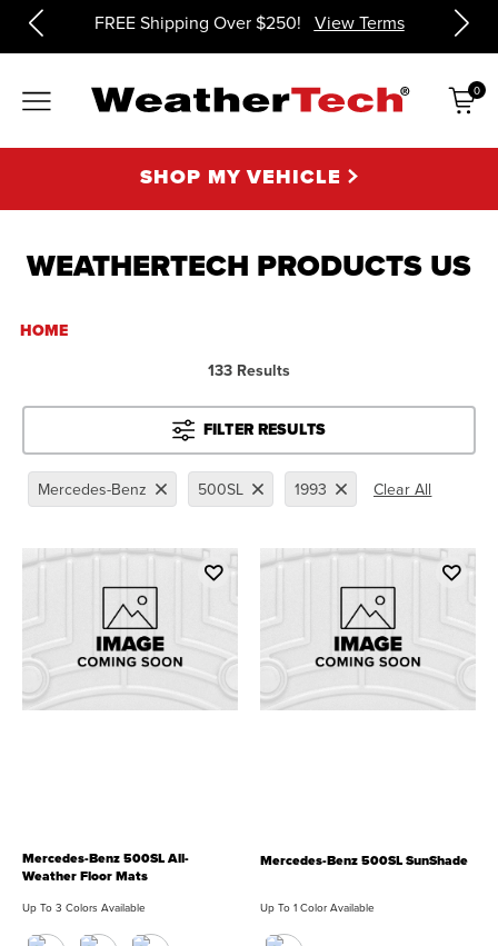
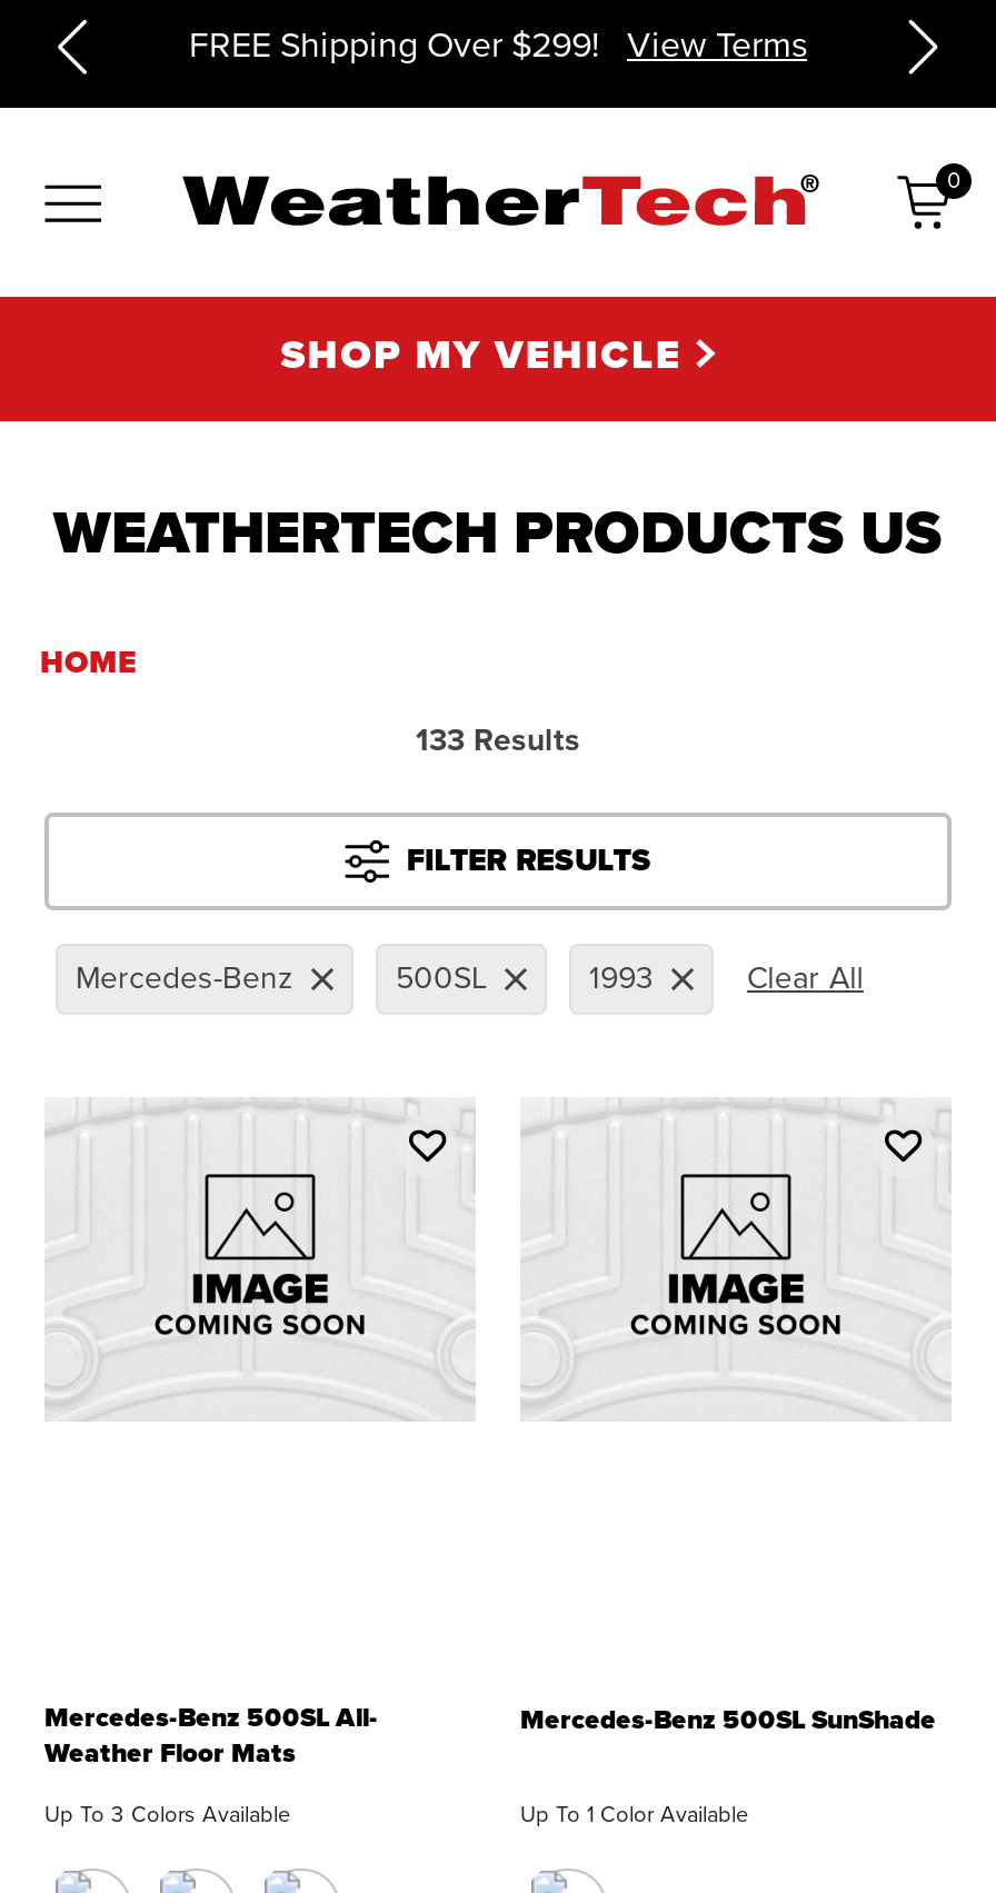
[94,10,404,34] FREE Shipping Over $250! View Terms -> [189,19,807,70] FREE Shipping Over $299! View Terms

